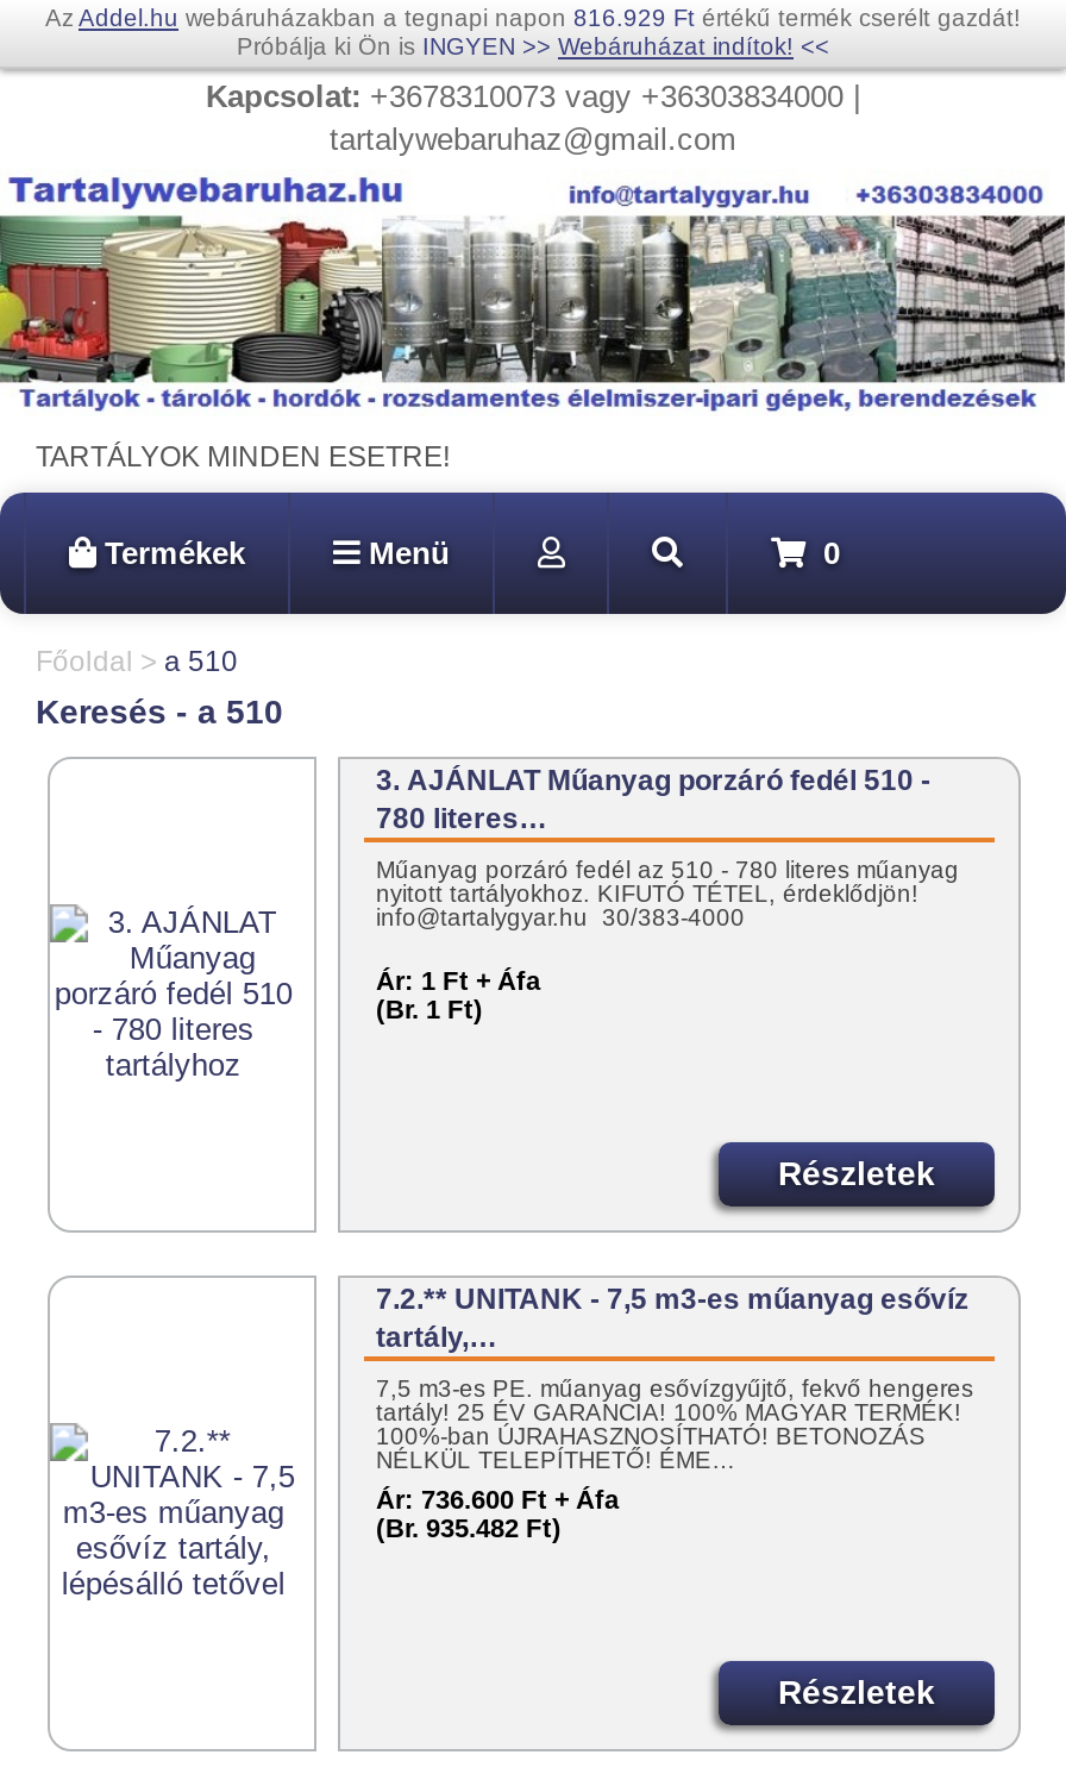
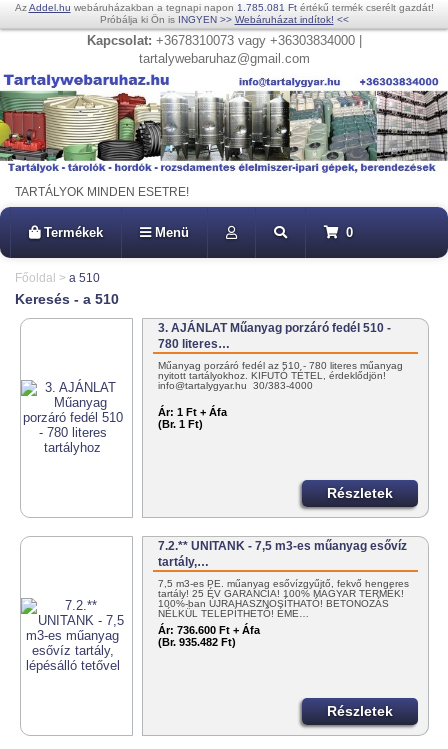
[45,5,1021,31] Az Addel.hu webáruházakban a tegnapi napon 816.929 Ft értékű termék cserélt gazdát! -> [14,2,433,13] Az Addel.hu webáruházakban a tegnapi napon 1.785.081 Ft értékű termék cserélt gazdát!

